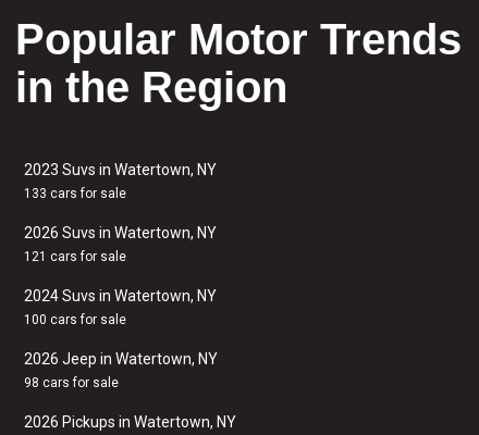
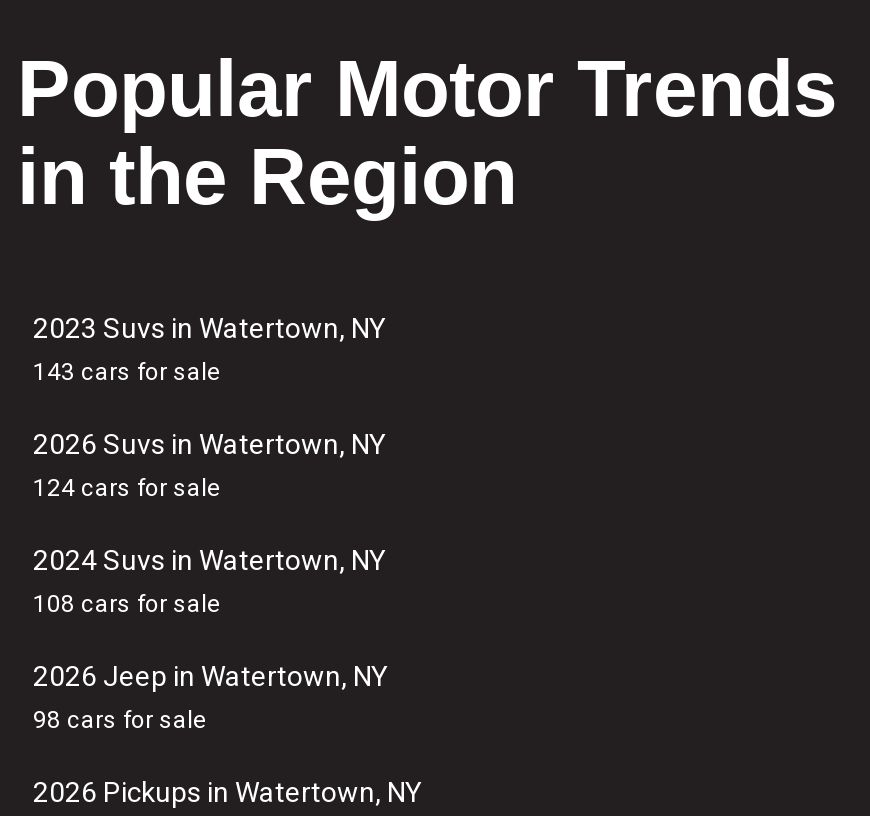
[24,186,126,201] 133 cars for sale -> [33,358,221,386] 143 cars for sale
[24,249,126,264] 121 cars for sale -> [33,474,221,502] 124 cars for sale
[24,312,126,327] 100 cars for sale -> [33,590,221,618] 108 cars for sale

